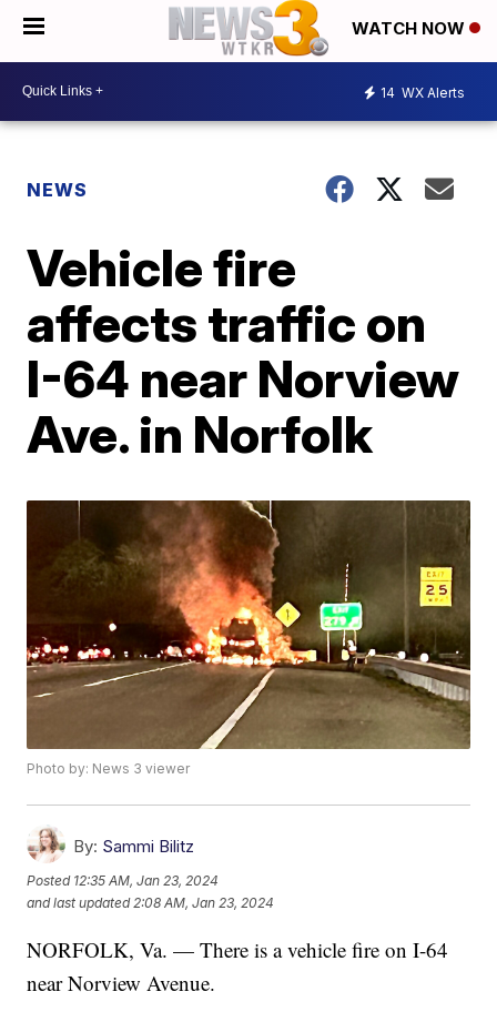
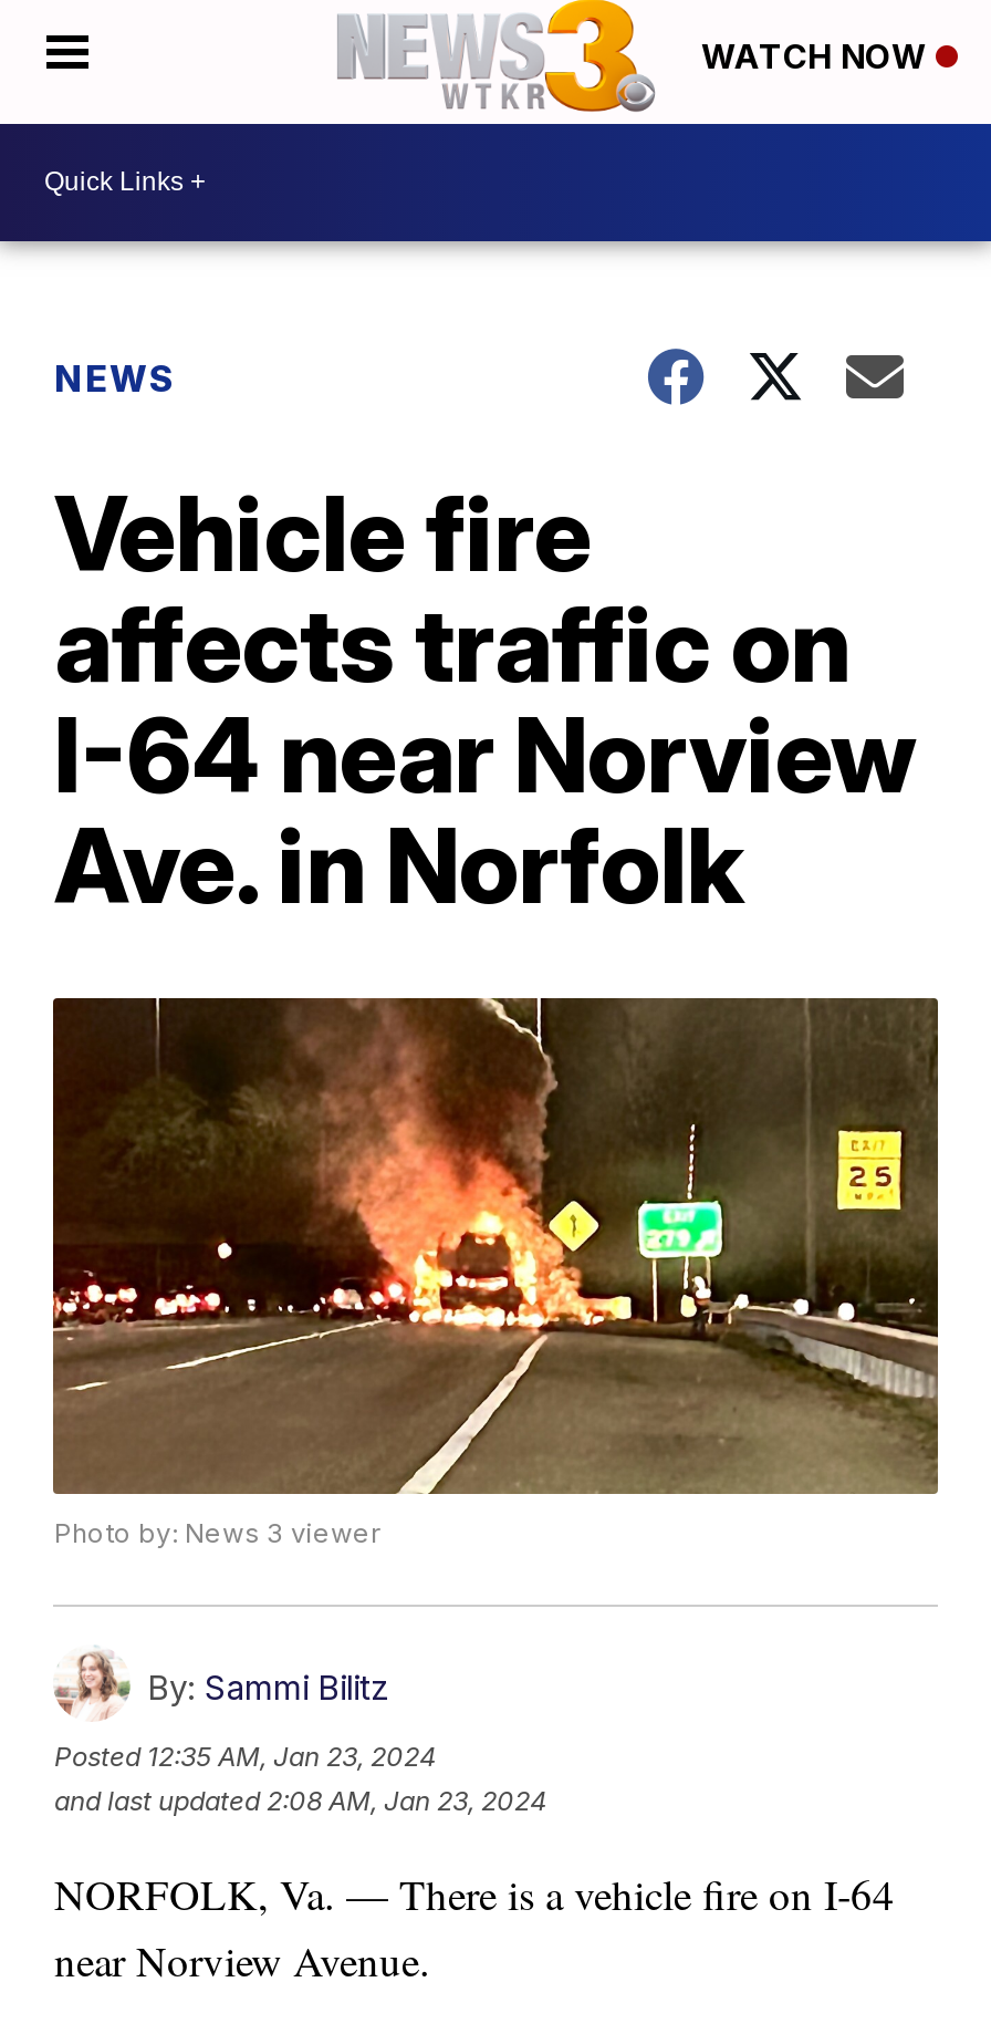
[381,85,465,101] 14 WX Alerts -> none

